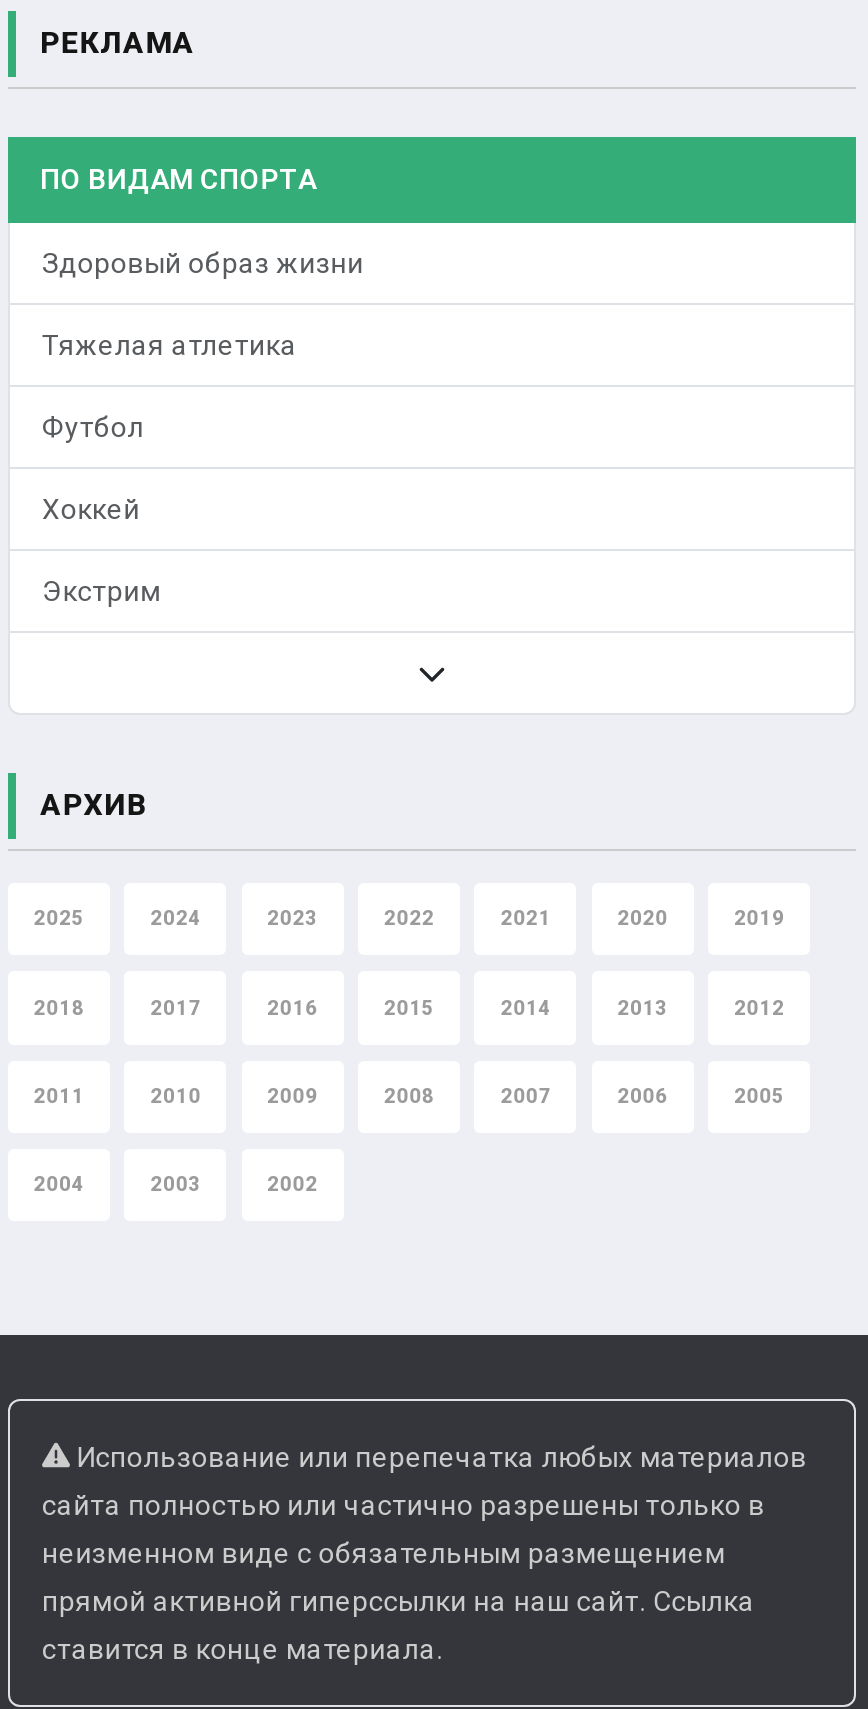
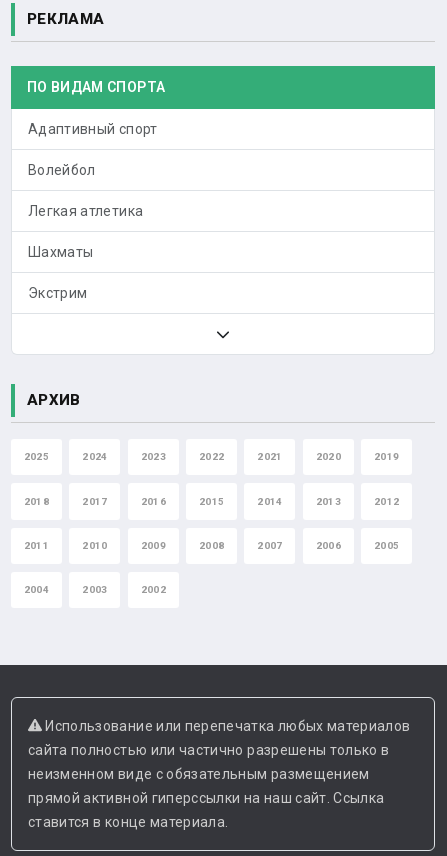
[42,247,364,279] Здоровый образ жизни -> [28,121,158,137] Адаптивный спорт
[42,329,297,361] Тяжелая атлетика -> [28,162,96,178] Волейбол
[42,411,144,443] Футбол -> [28,203,143,219] Легкая атлетика
[42,493,140,525] Хоккей -> [28,244,93,260] Шахматы

